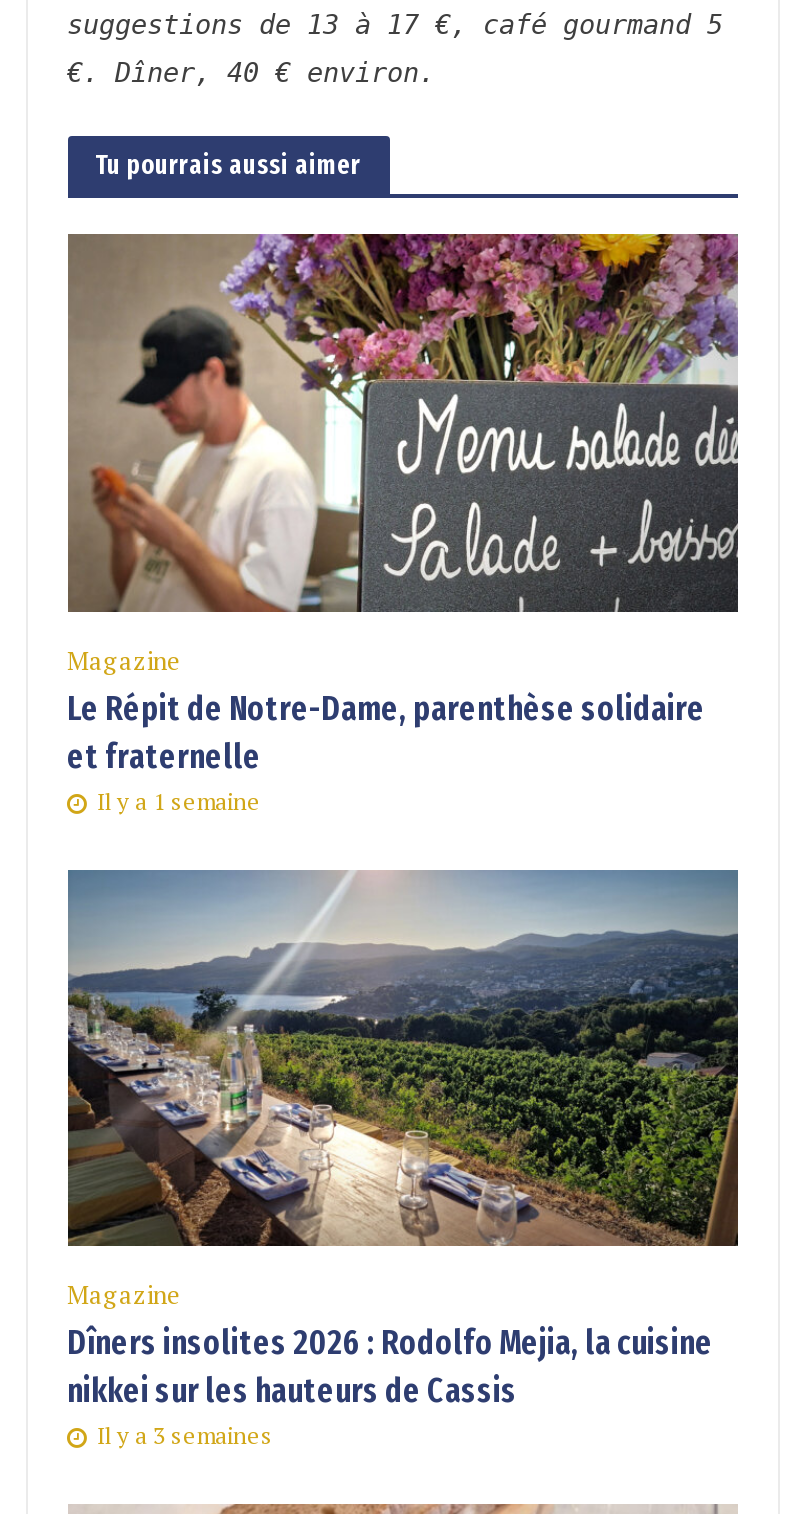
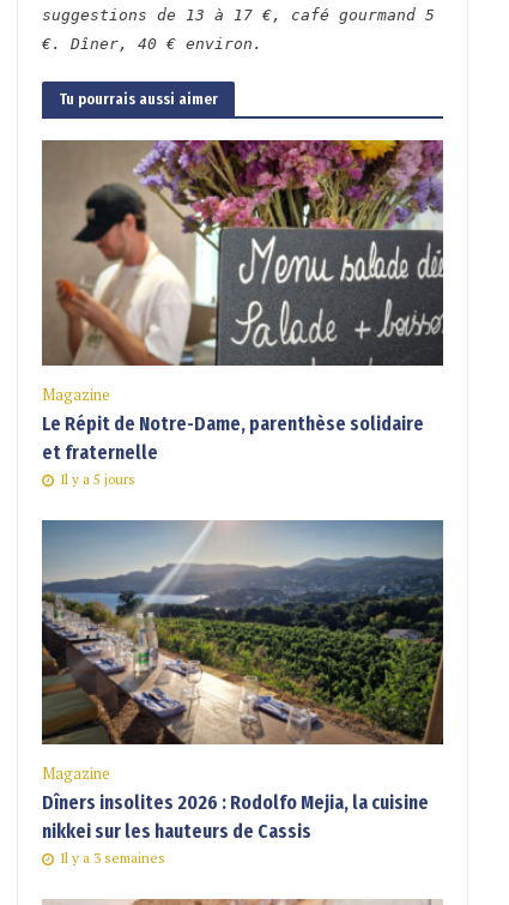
[97,785,261,815] Il y a 1 semaine -> [59,470,135,488] Il y a 5 jours

